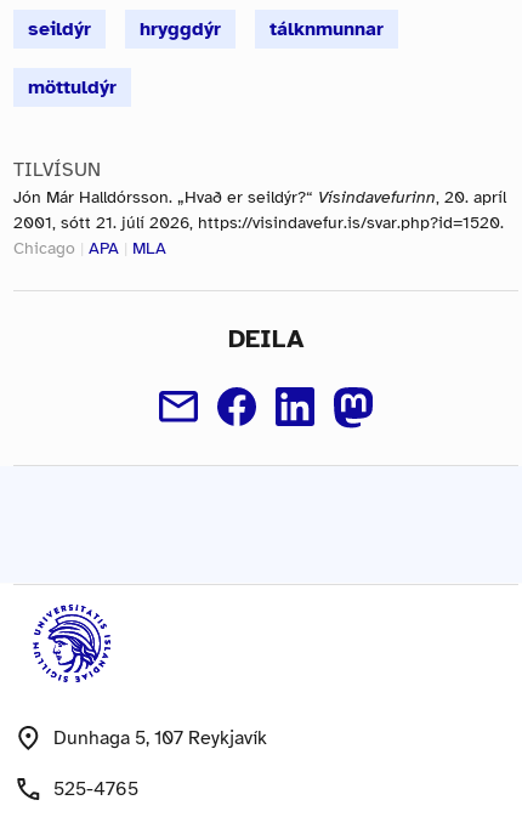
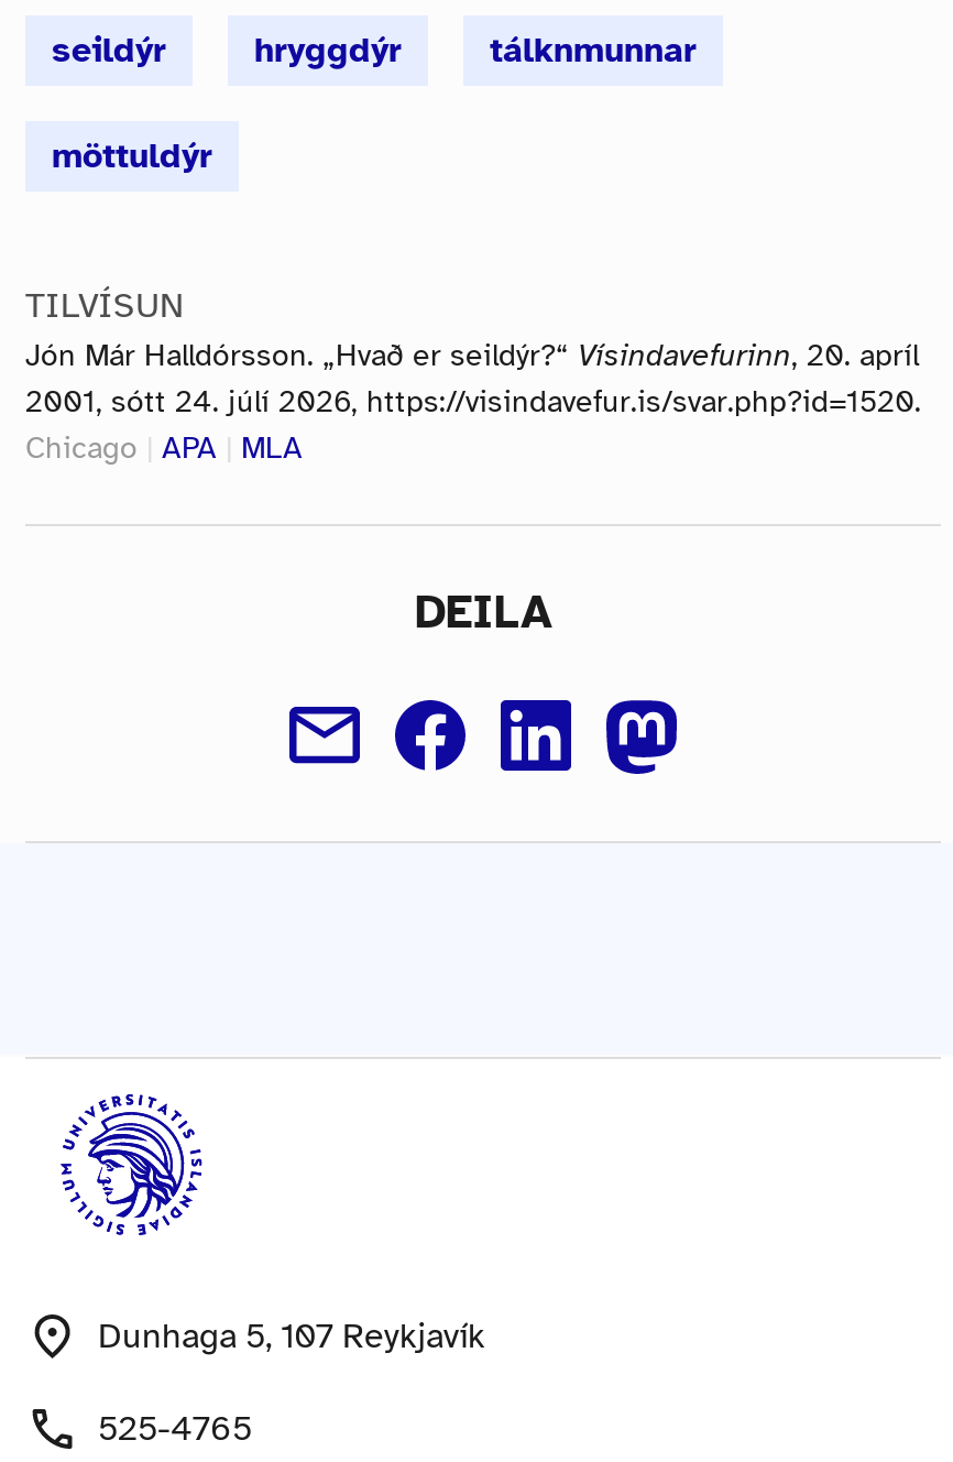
[13,212,504,233] 2001, sótt 21. júlí 2026, https://visindavefur.is/svar.php?id=1520. -> [25,383,921,421] 2001, sótt 24. júlí 2026, https://visindavefur.is/svar.php?id=1520.

